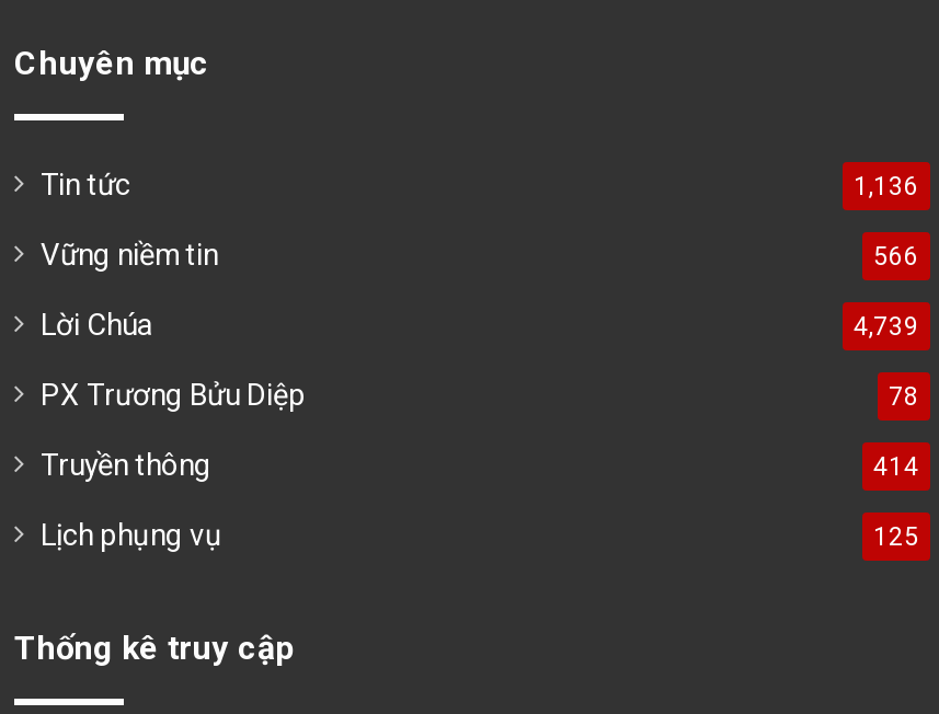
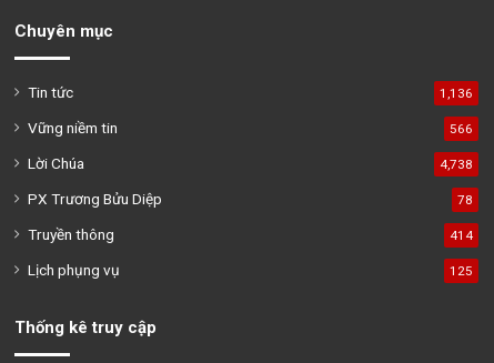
[854,311,919,342] 4,739 -> [440,157,473,172] 4,738

